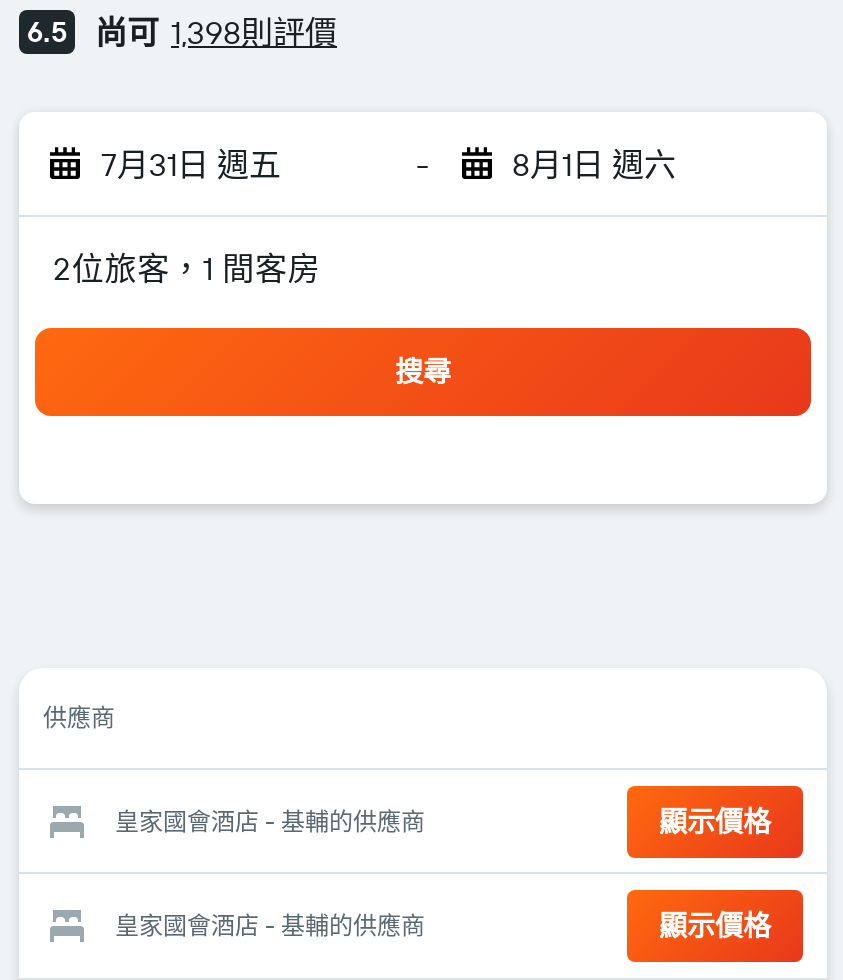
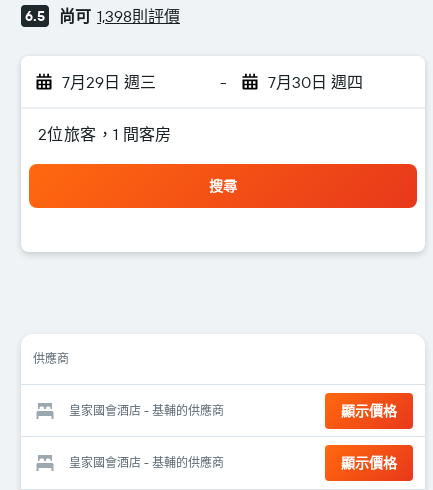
[101,144,281,184] 7月31日 週五 -> [62,72,156,92] 7月29日 週三
[512,144,676,184] 8月1日 週六 -> [267,72,362,92] 7月30日 週四

